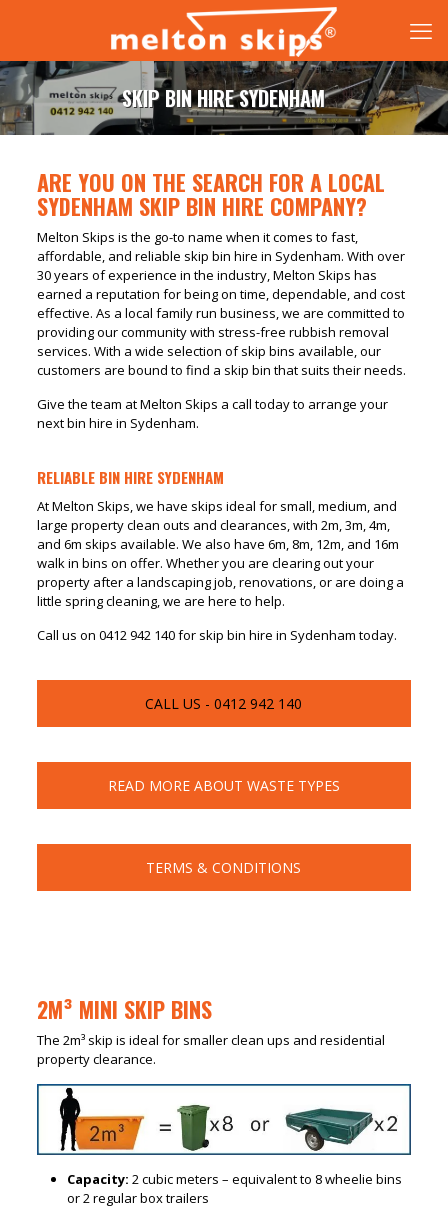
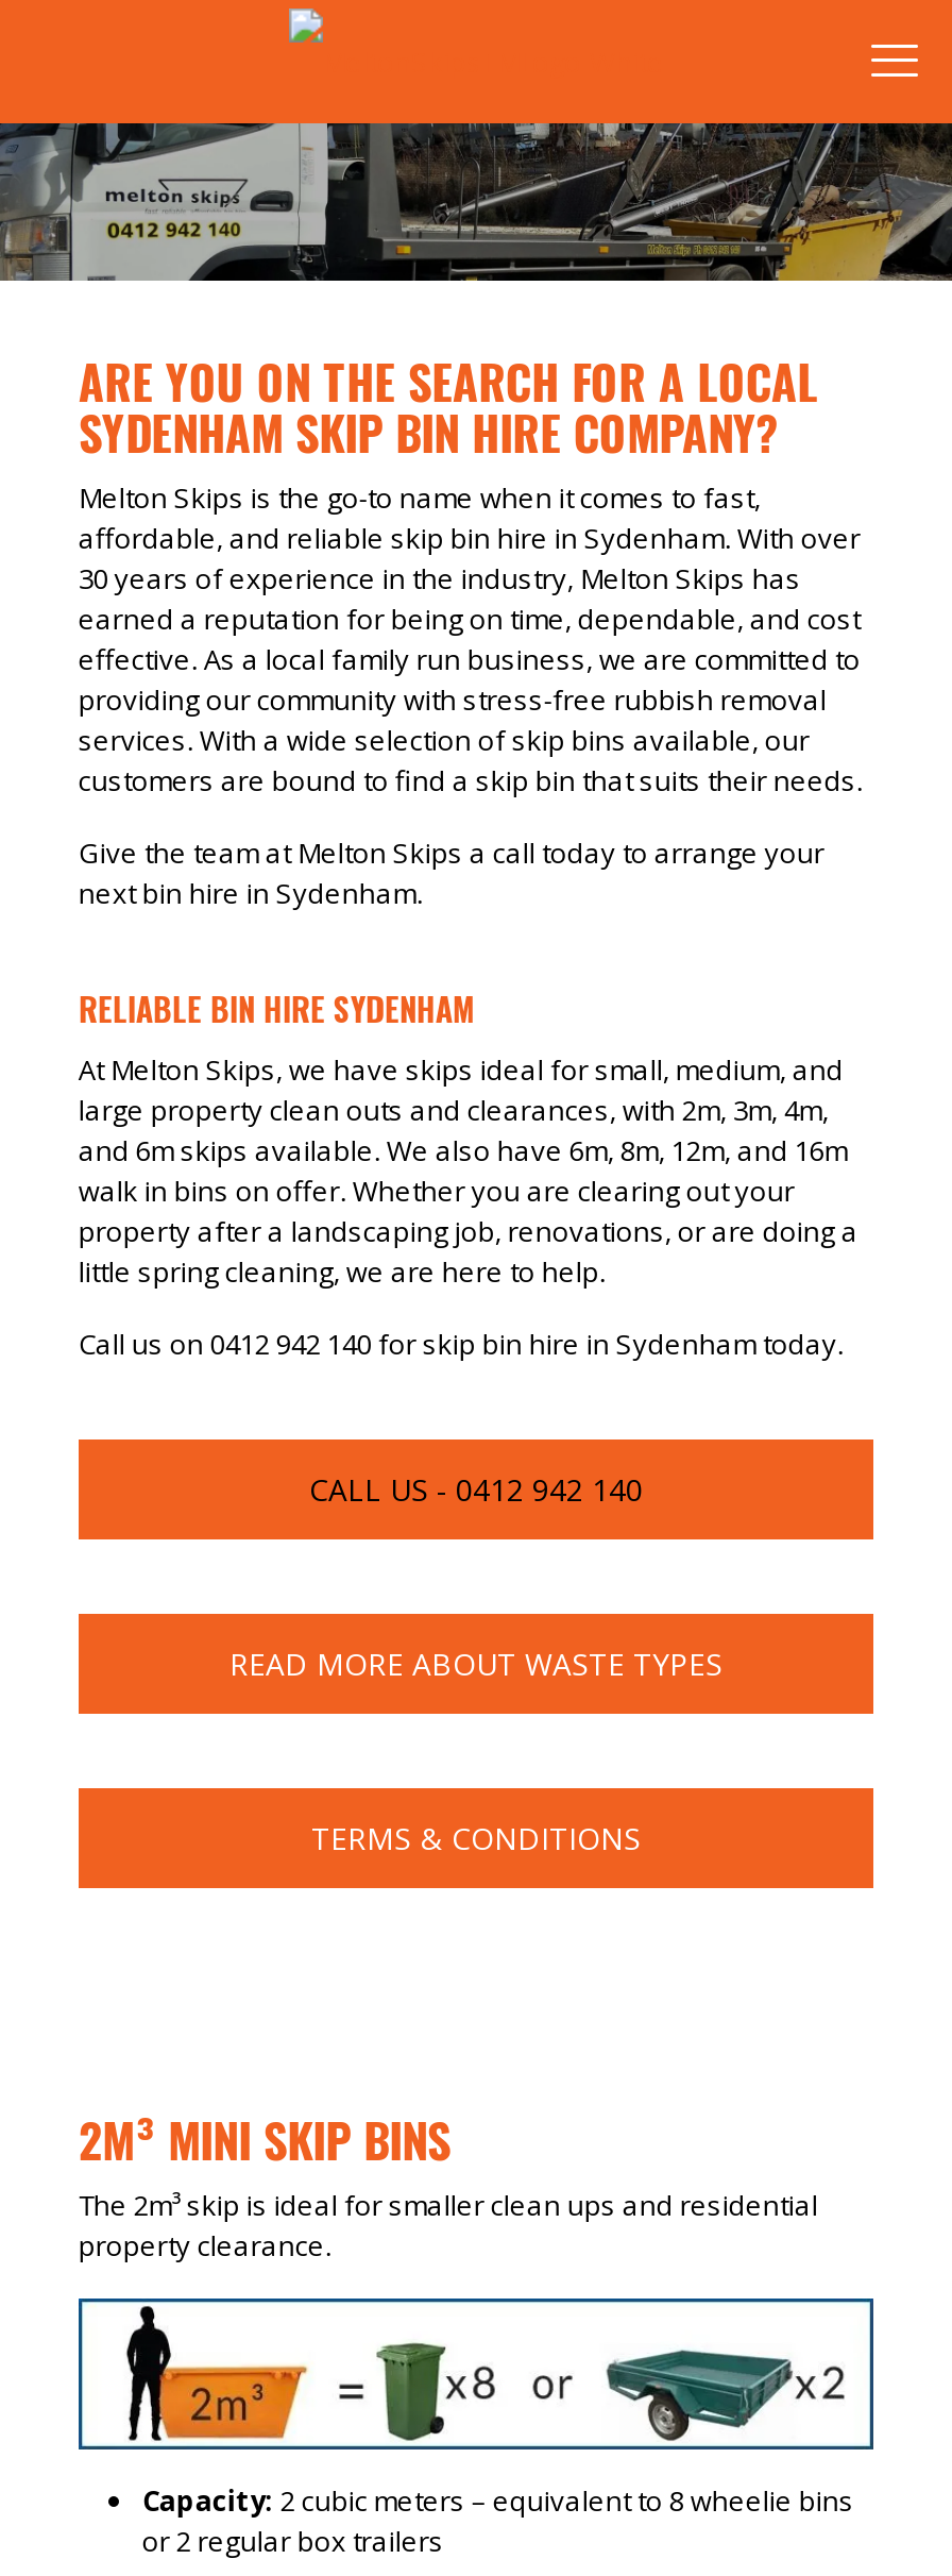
[110,6,338,113] [image] | SKIP BIN HIRE SYDENHAM -> none

